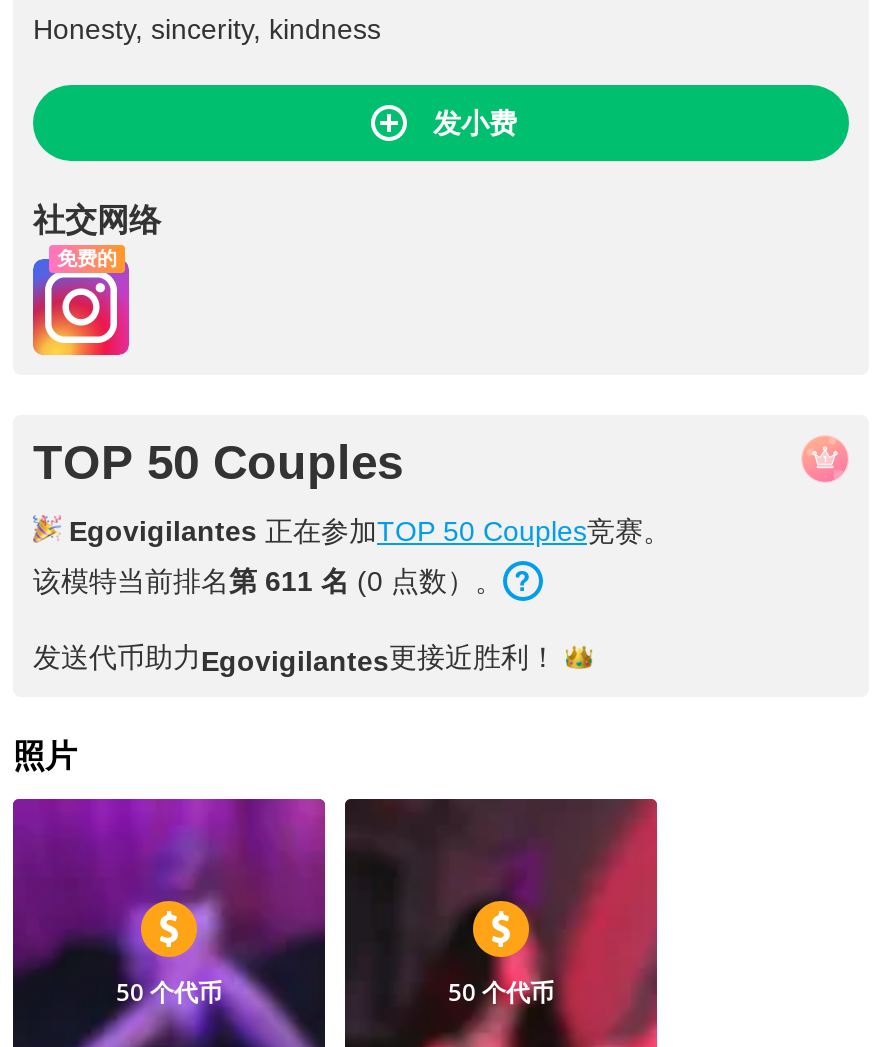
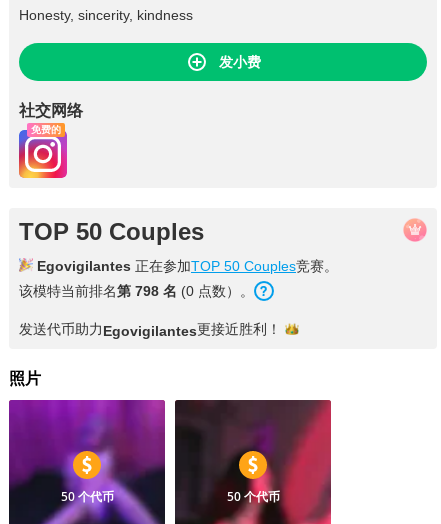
[33,565,503,597] 该模特当前排名第 611 名(0 点数）。 -> [19,283,254,299] 该模特当前排名第 798 名(0 点数）。

